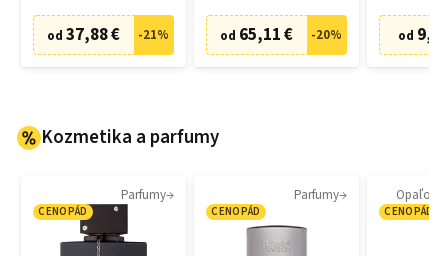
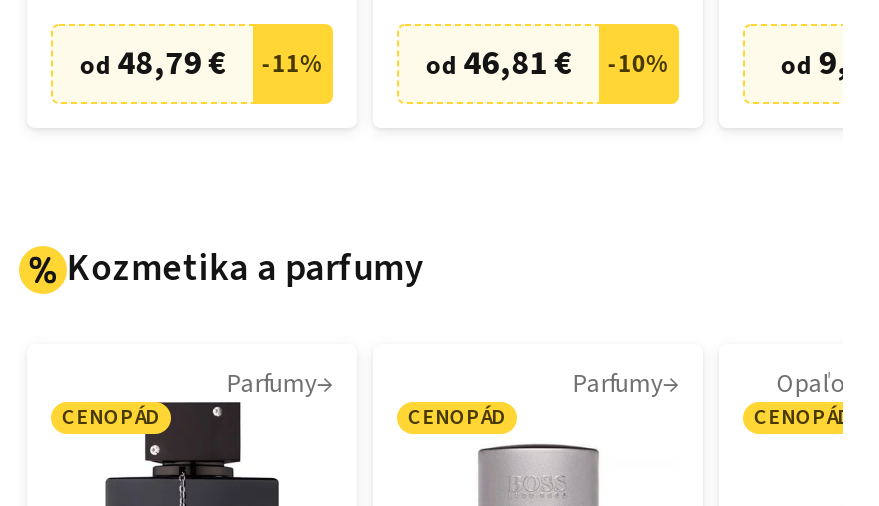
[47,23,169,47] od 37,88 € | -21% -> [80,40,324,88] od 48,79 € | -11%
[220,23,342,47] od 65,11 € | -20% -> [426,40,670,88] od 46,81 € | -10%

